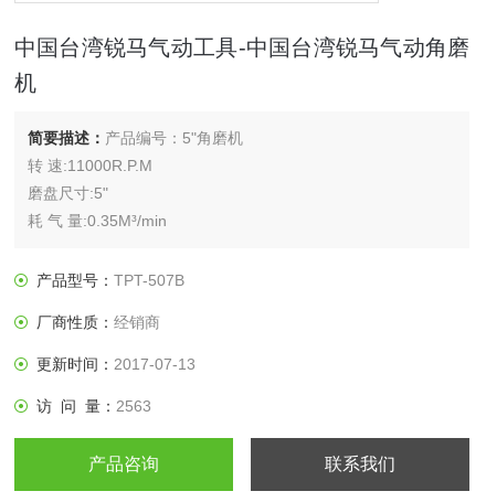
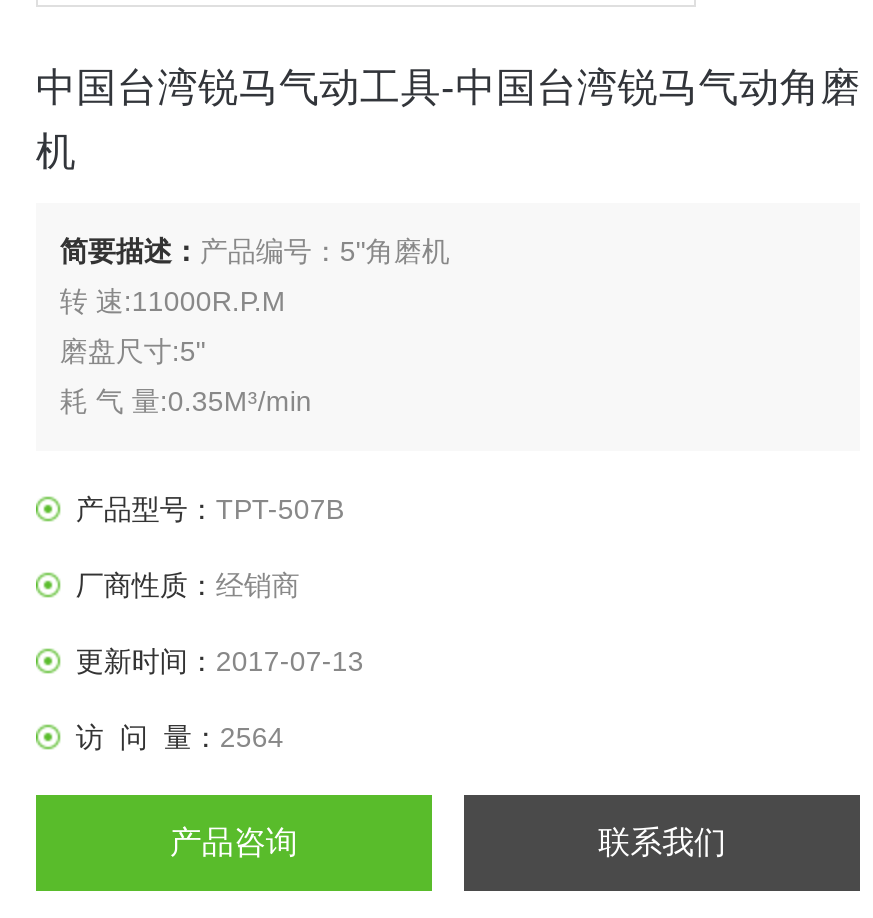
[36,398,151,415] 访 问 量：2563 -> [76,722,284,754] 访 问 量：2564

